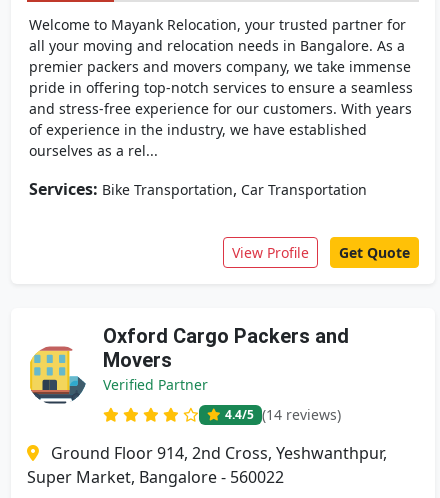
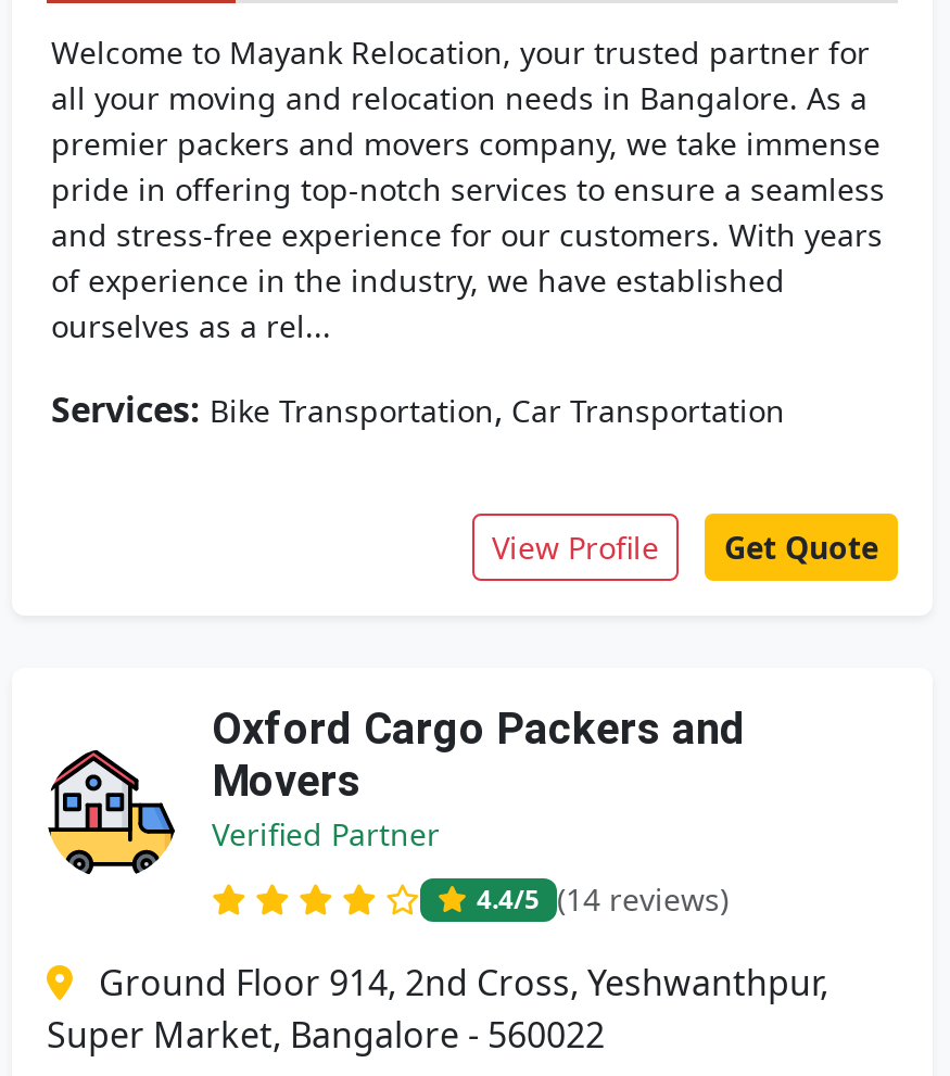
[28,345,86,405] [image] -> [47,748,175,876] [image]

